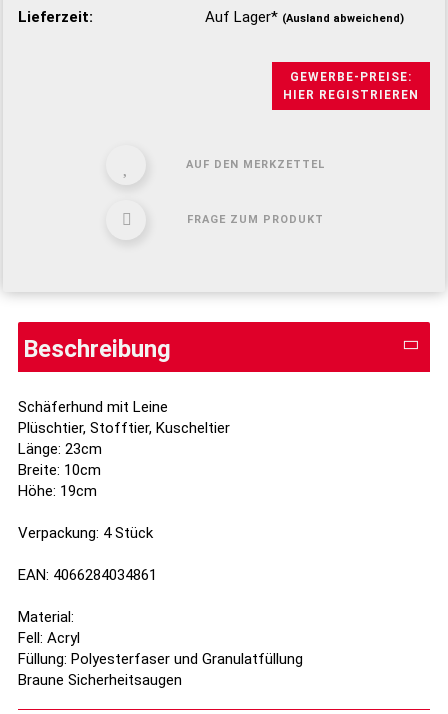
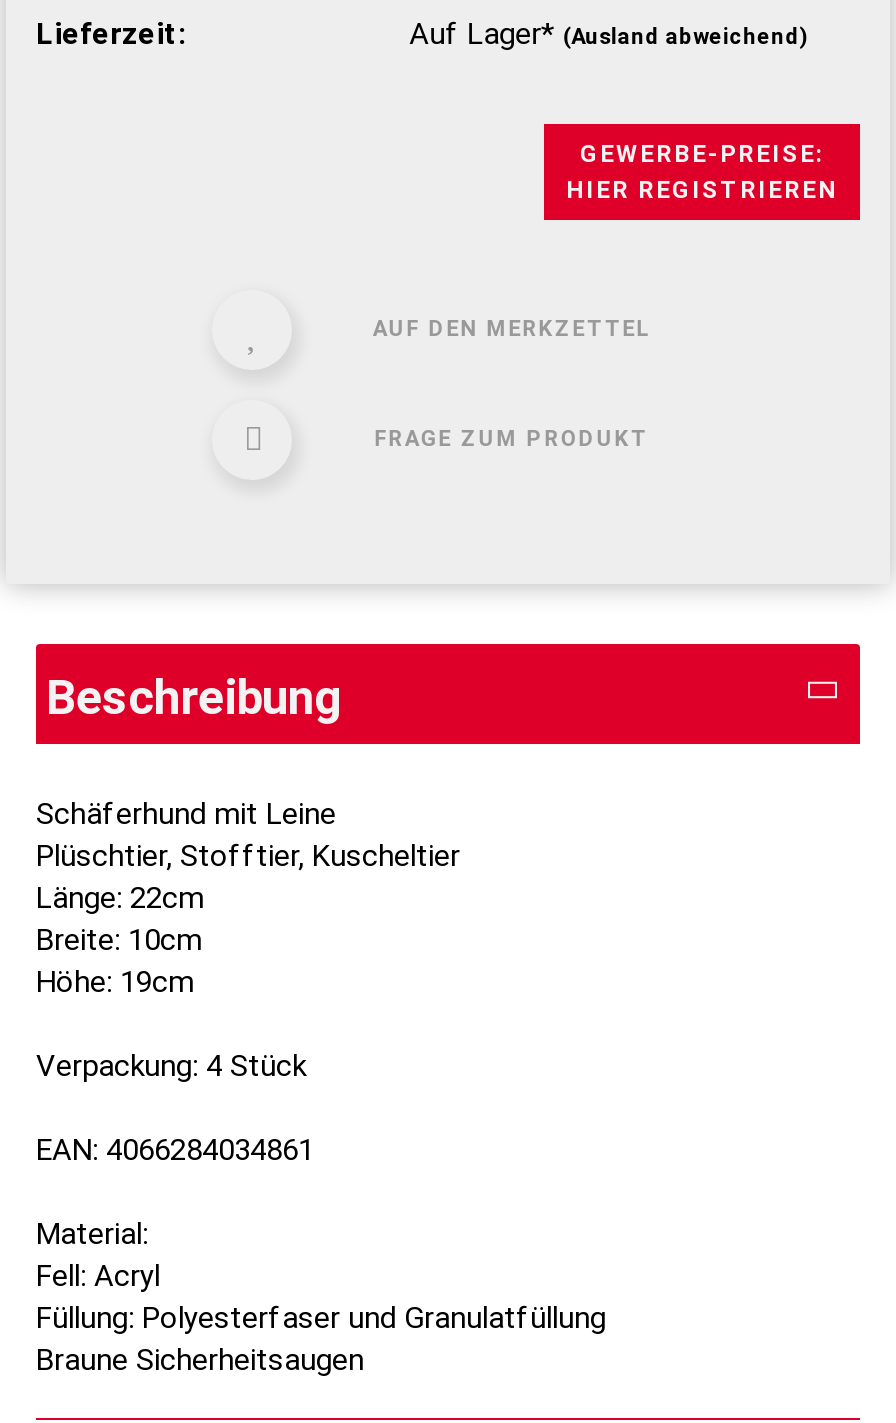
[18,440,102,458] Länge: 23cm -> [36,880,204,916] Länge: 22cm

